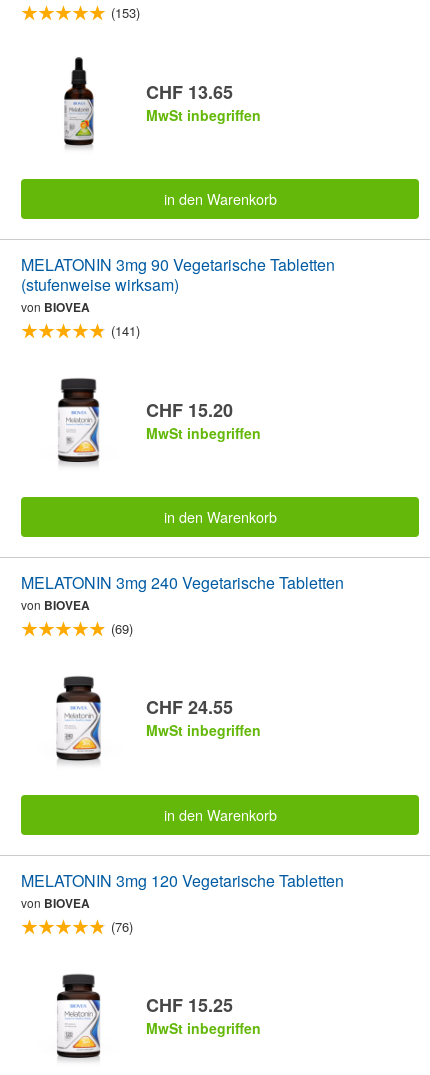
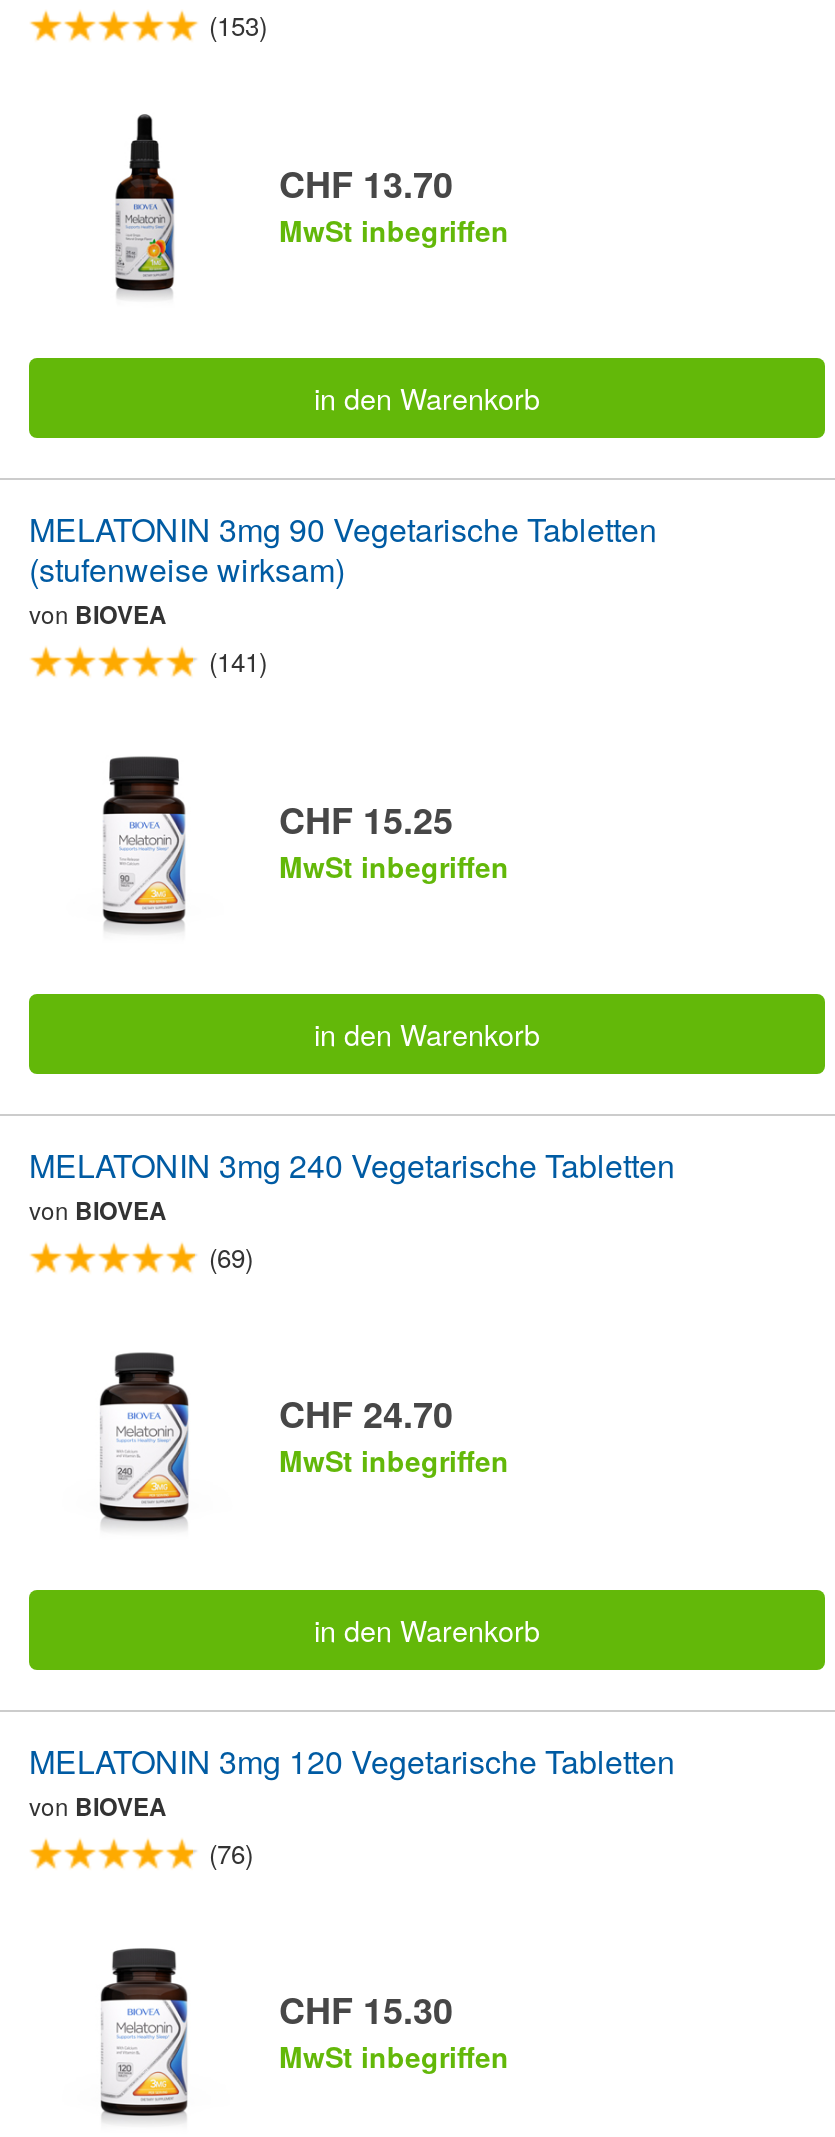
[146,79,233,105] CHF 13.65 -> [279,157,453,209] CHF 13.70
[146,396,233,422] CHF 15.20 -> [279,793,453,845] CHF 15.25
[146,694,233,720] CHF 24.55 -> [279,1389,453,1441] CHF 24.70
[146,992,233,1018] CHF 15.25 -> [279,1984,453,2036] CHF 15.30

